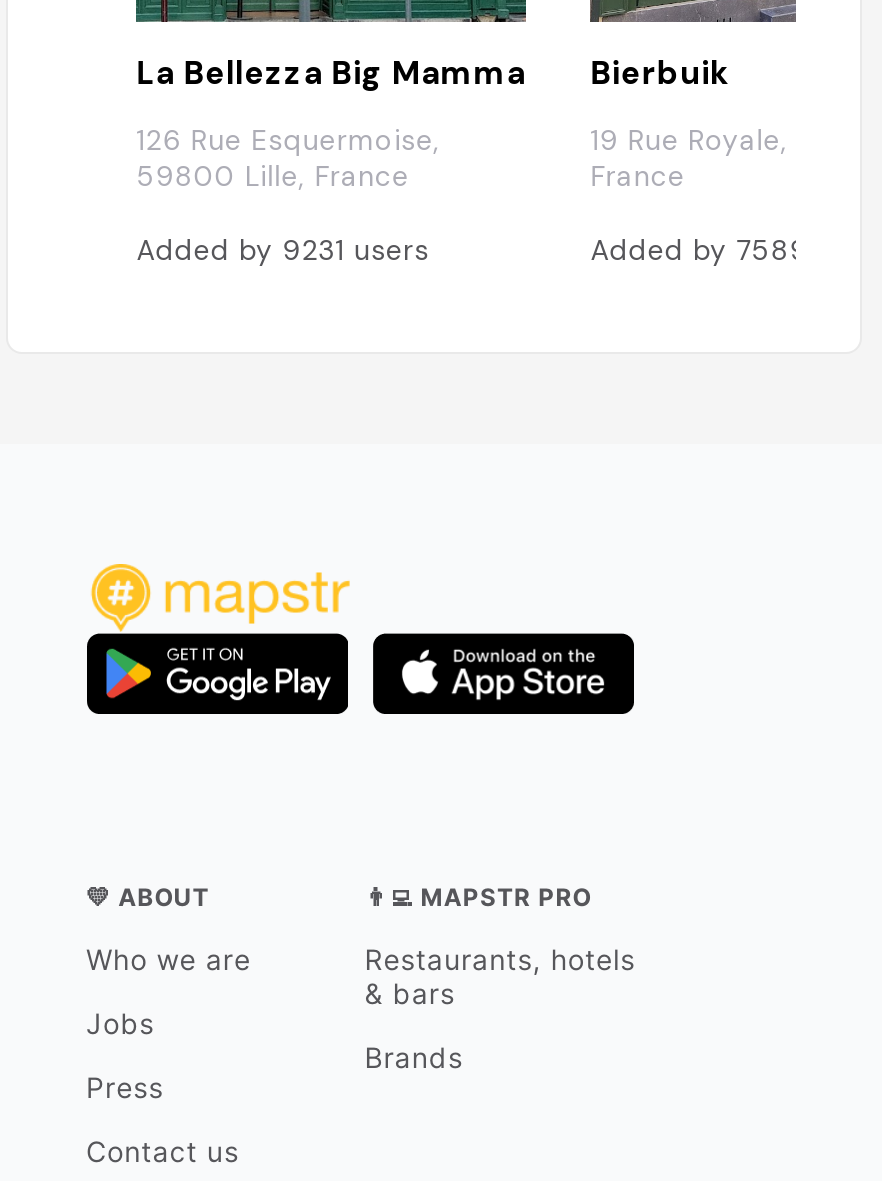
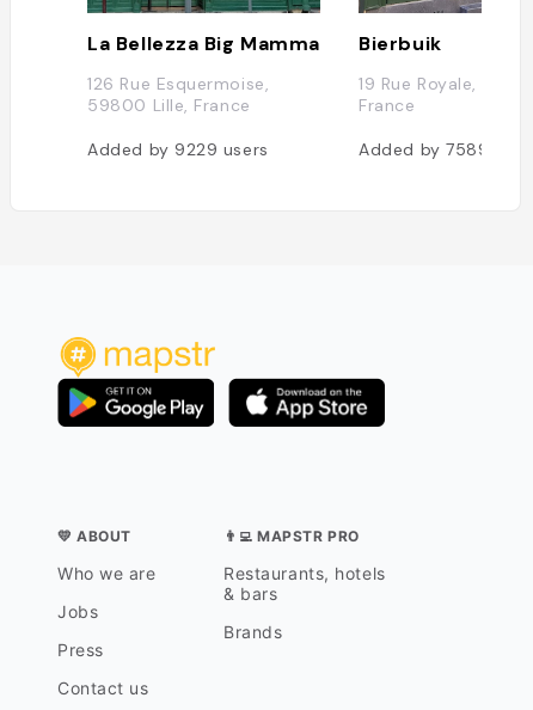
[136,232,429,268] Added by 9231 users -> [87,139,269,160] Added by 9229 users

